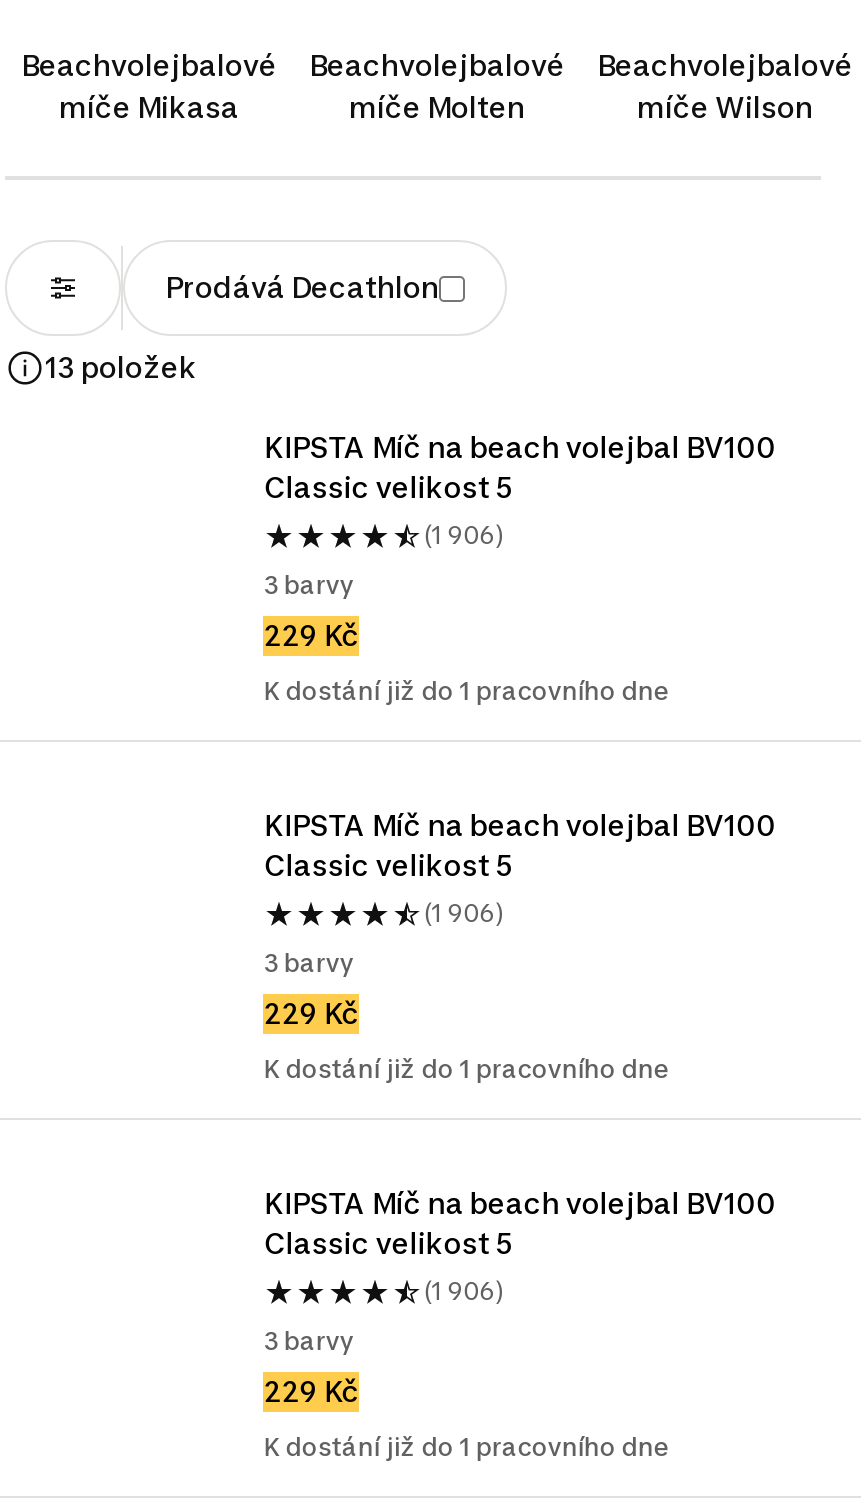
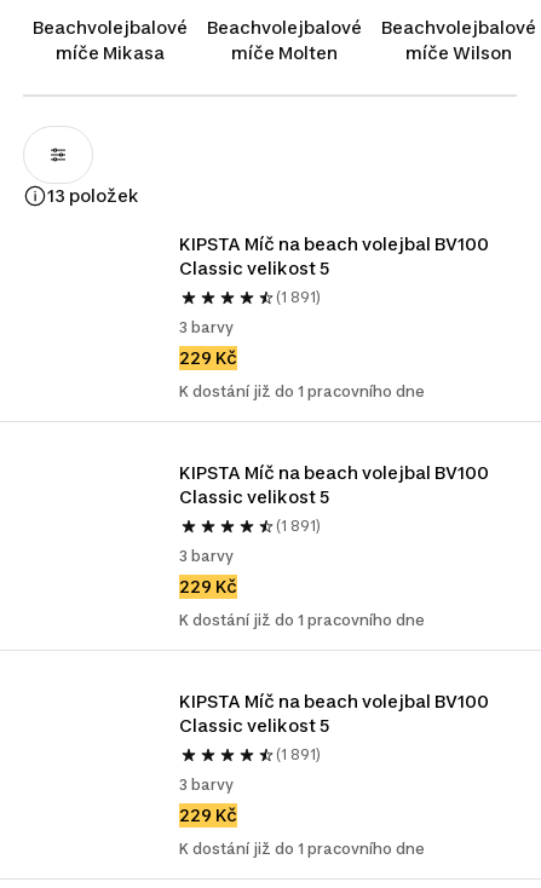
[165,270,439,304] Prodává Decathlon -> none
[424,520,504,550] (1 906) -> [276,288,321,306] (1 891)
[424,898,504,928] (1 906) -> [276,517,321,535] (1 891)
[424,1276,504,1306] (1 906) -> [276,745,321,763] (1 891)

